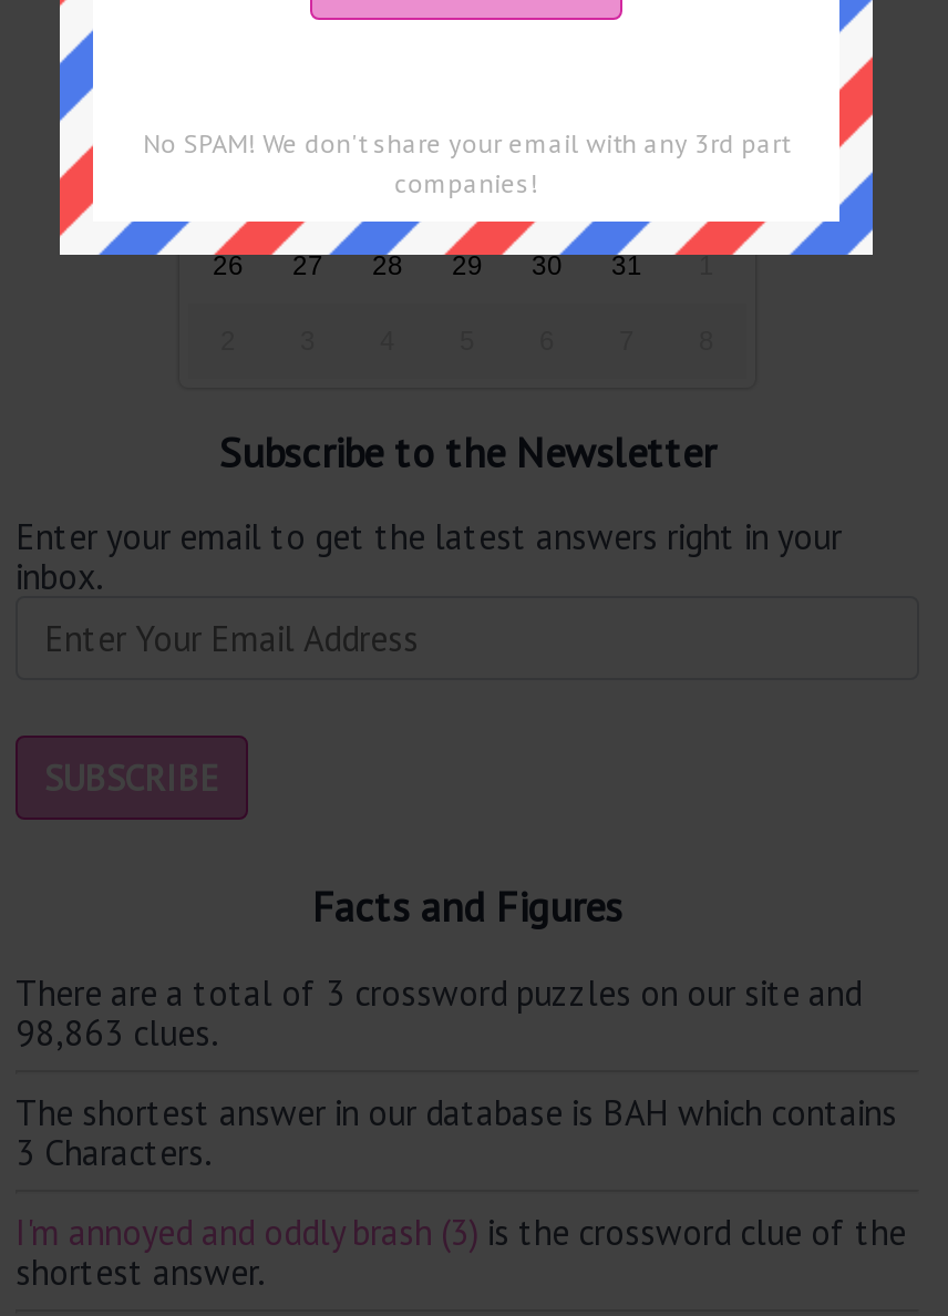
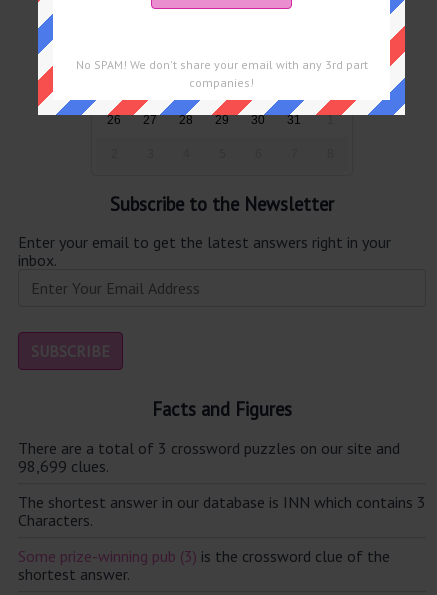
[16,1010,217,1054] 98,863 clues. -> [18,456,109,476] 98,699 clues.
[16,1090,897,1174] The shortest answer in our database is BAH which contains | 3 Characters. -> [18,492,426,530] The shortest answer in our database is INN which contains 3 | Characters.
[16,1209,906,1254] I'm annoyed and oddly brash (3) is the crossword clue of the -> [18,546,390,566] Some prize-winning pub (3) is the crossword clue of the

